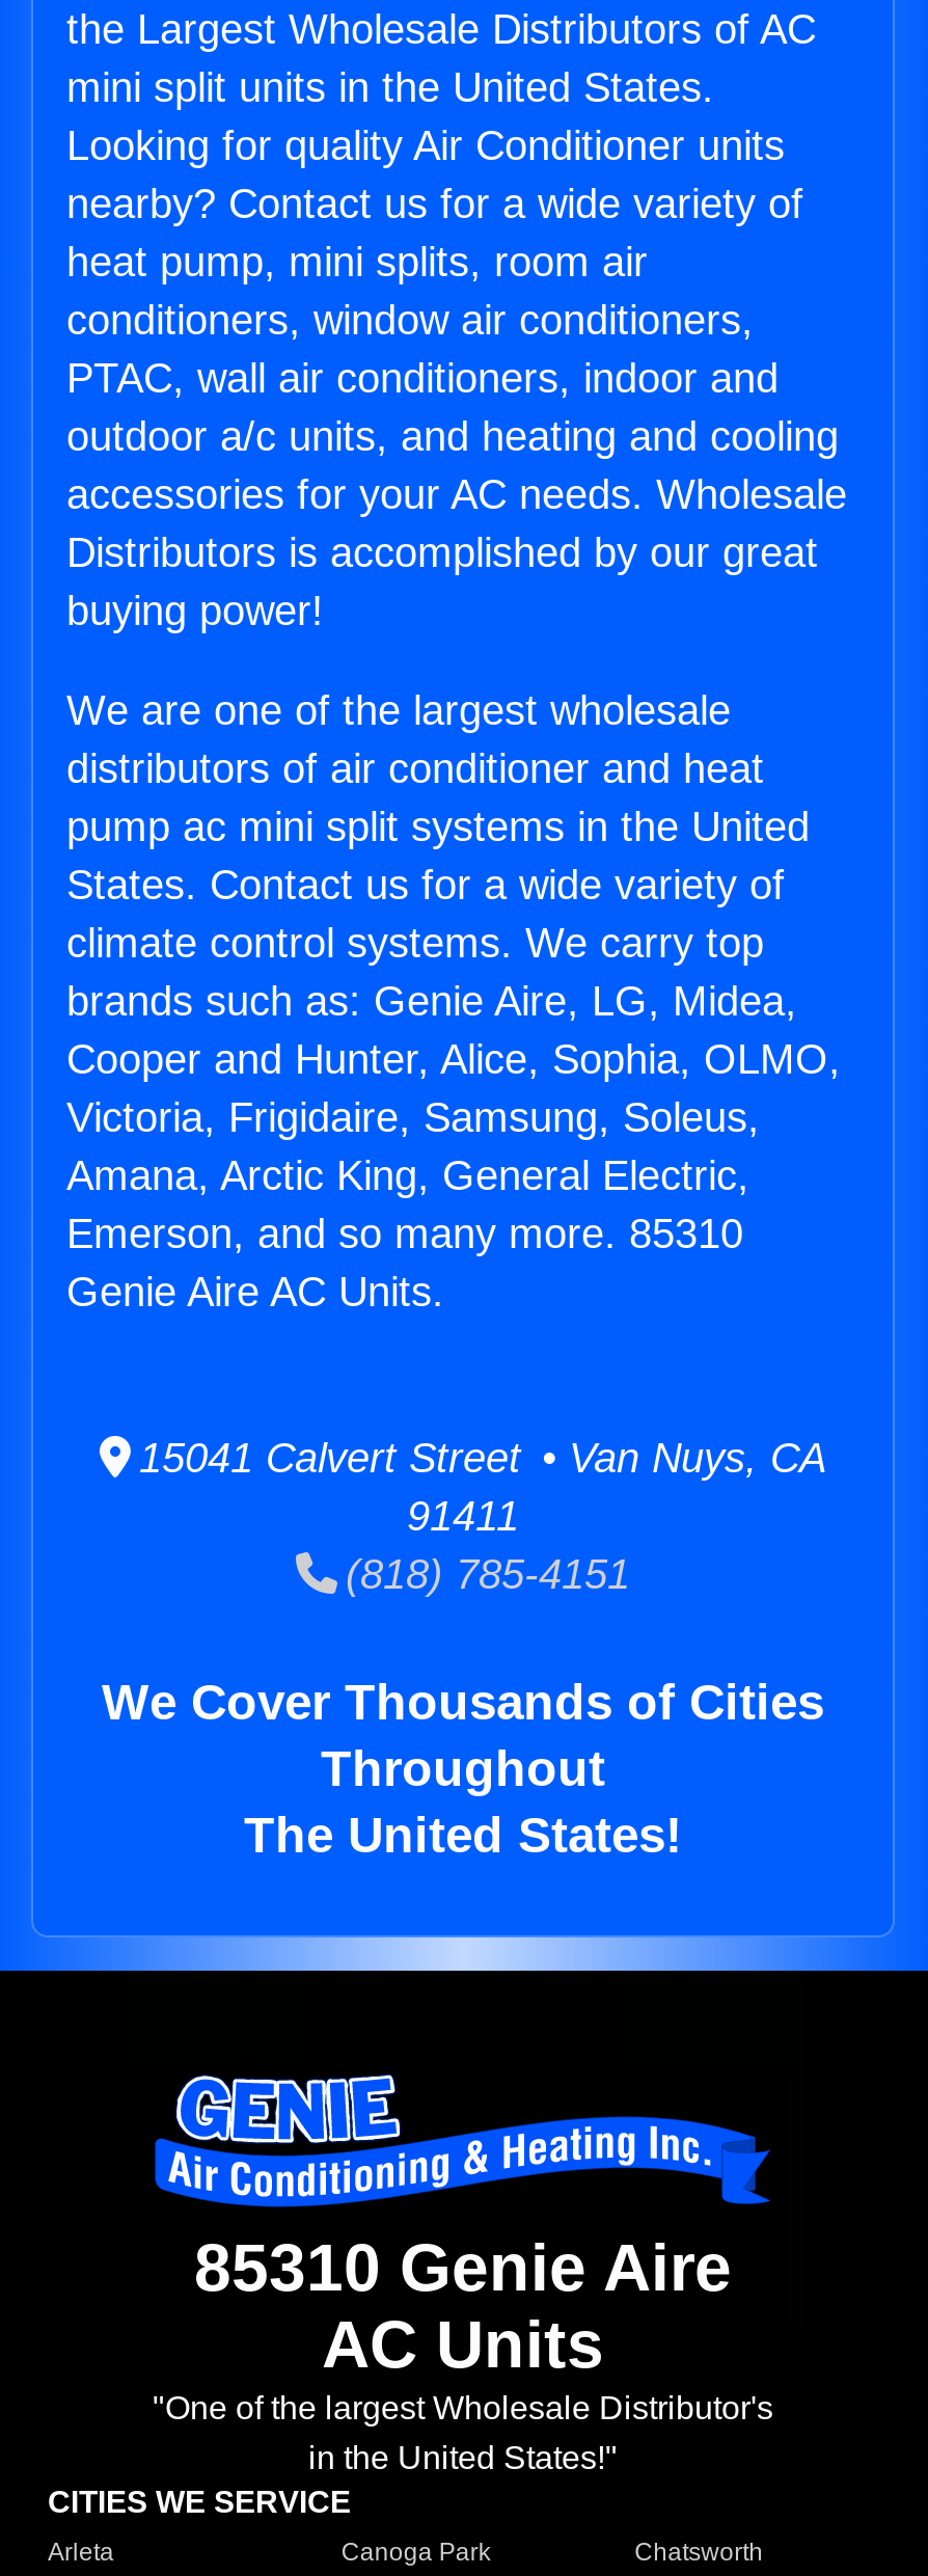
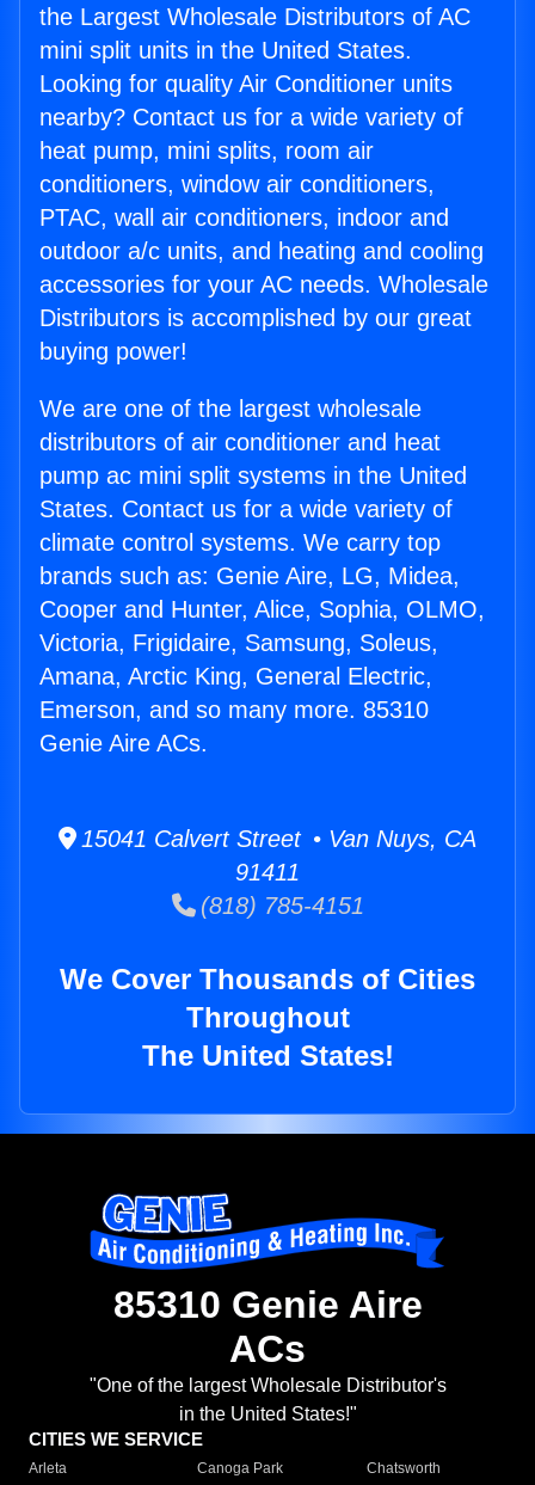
[66,1269,444,1315] Genie Aire AC Units. -> [39,730,208,756] Genie Aire ACs.
[322,2308,604,2382] AC Units -> [229,1328,306,1371] ACs

